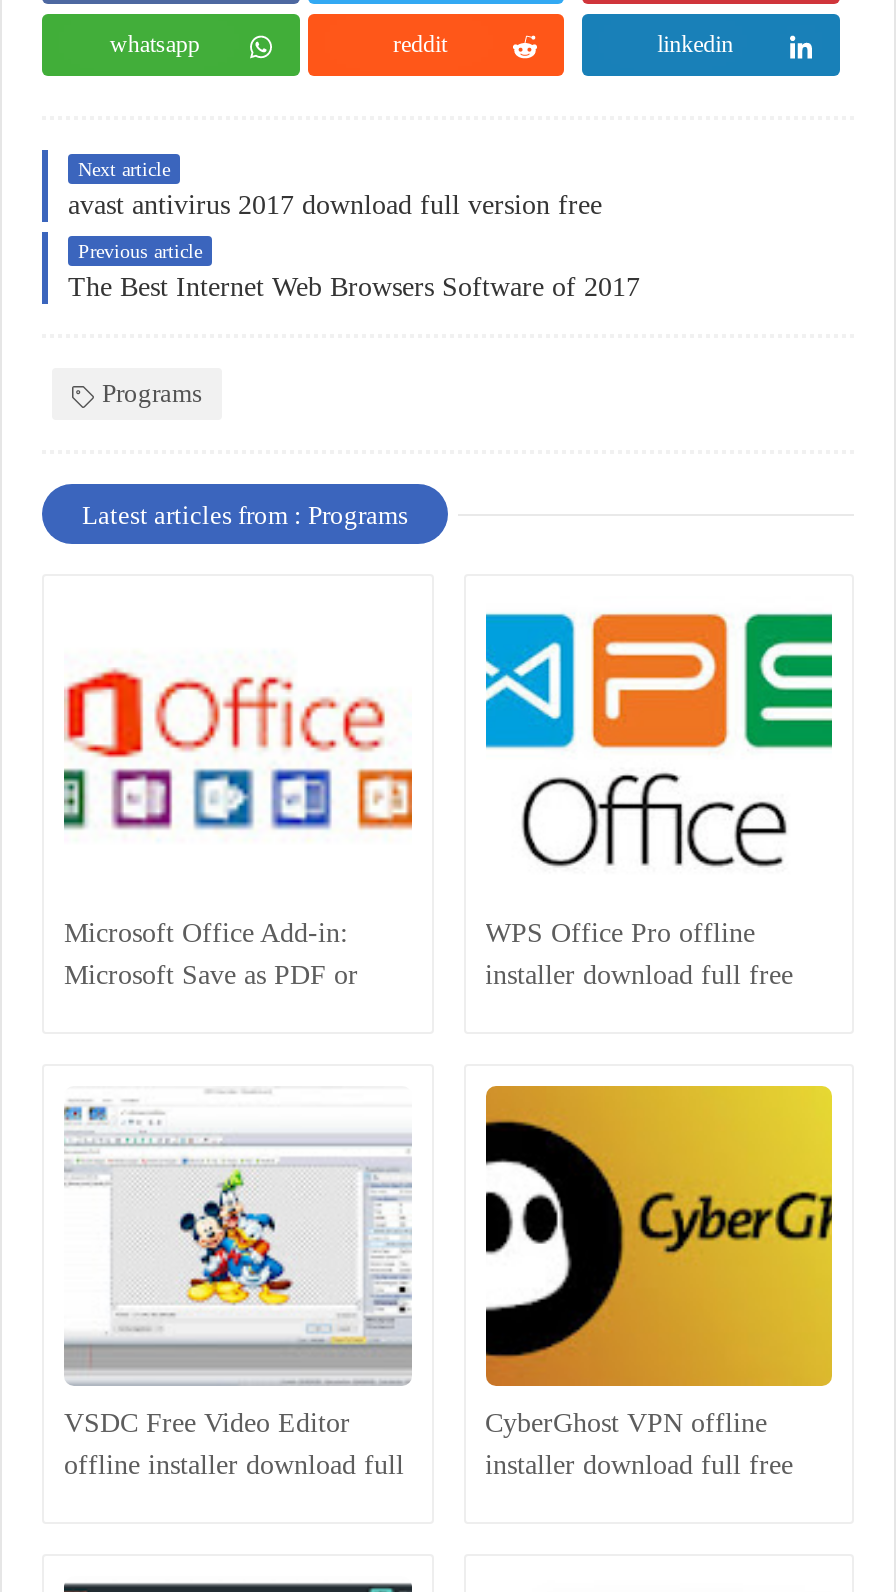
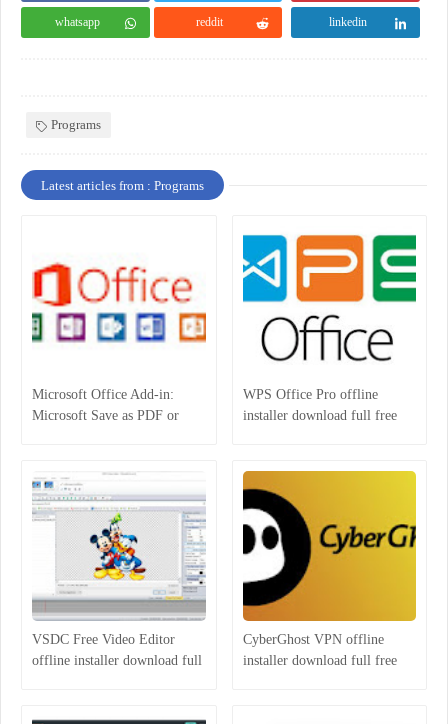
[68,158,640,302] Next article | avast antivirus 2017 download full version free | Previous article | The Best Internet Web Browsers Software of 2017 -> none

